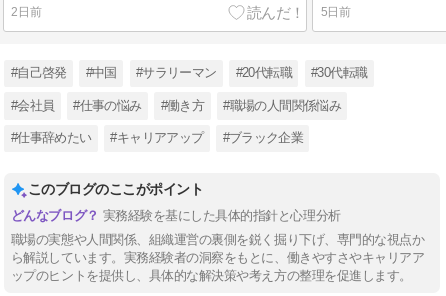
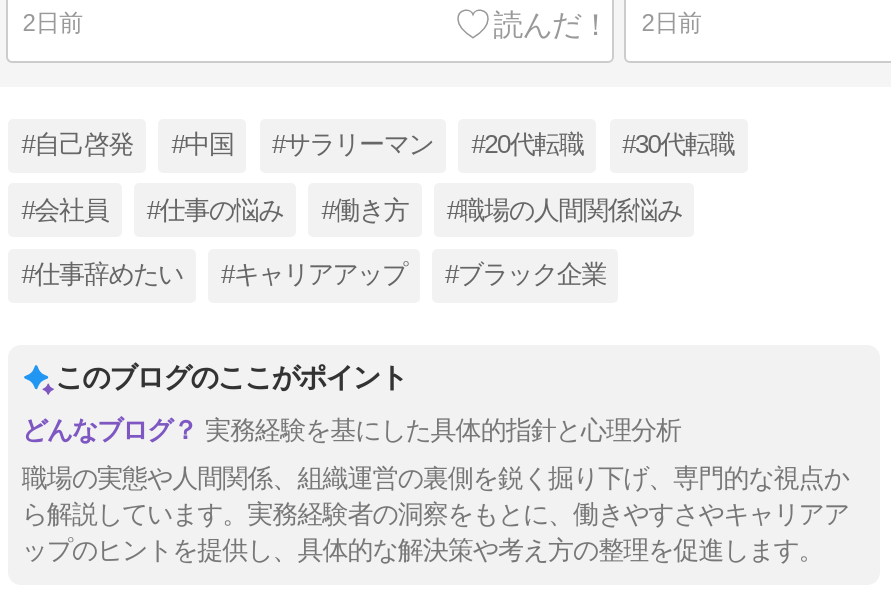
[321,5,351,19] 5日前 -> [641,9,701,37] 2日前

